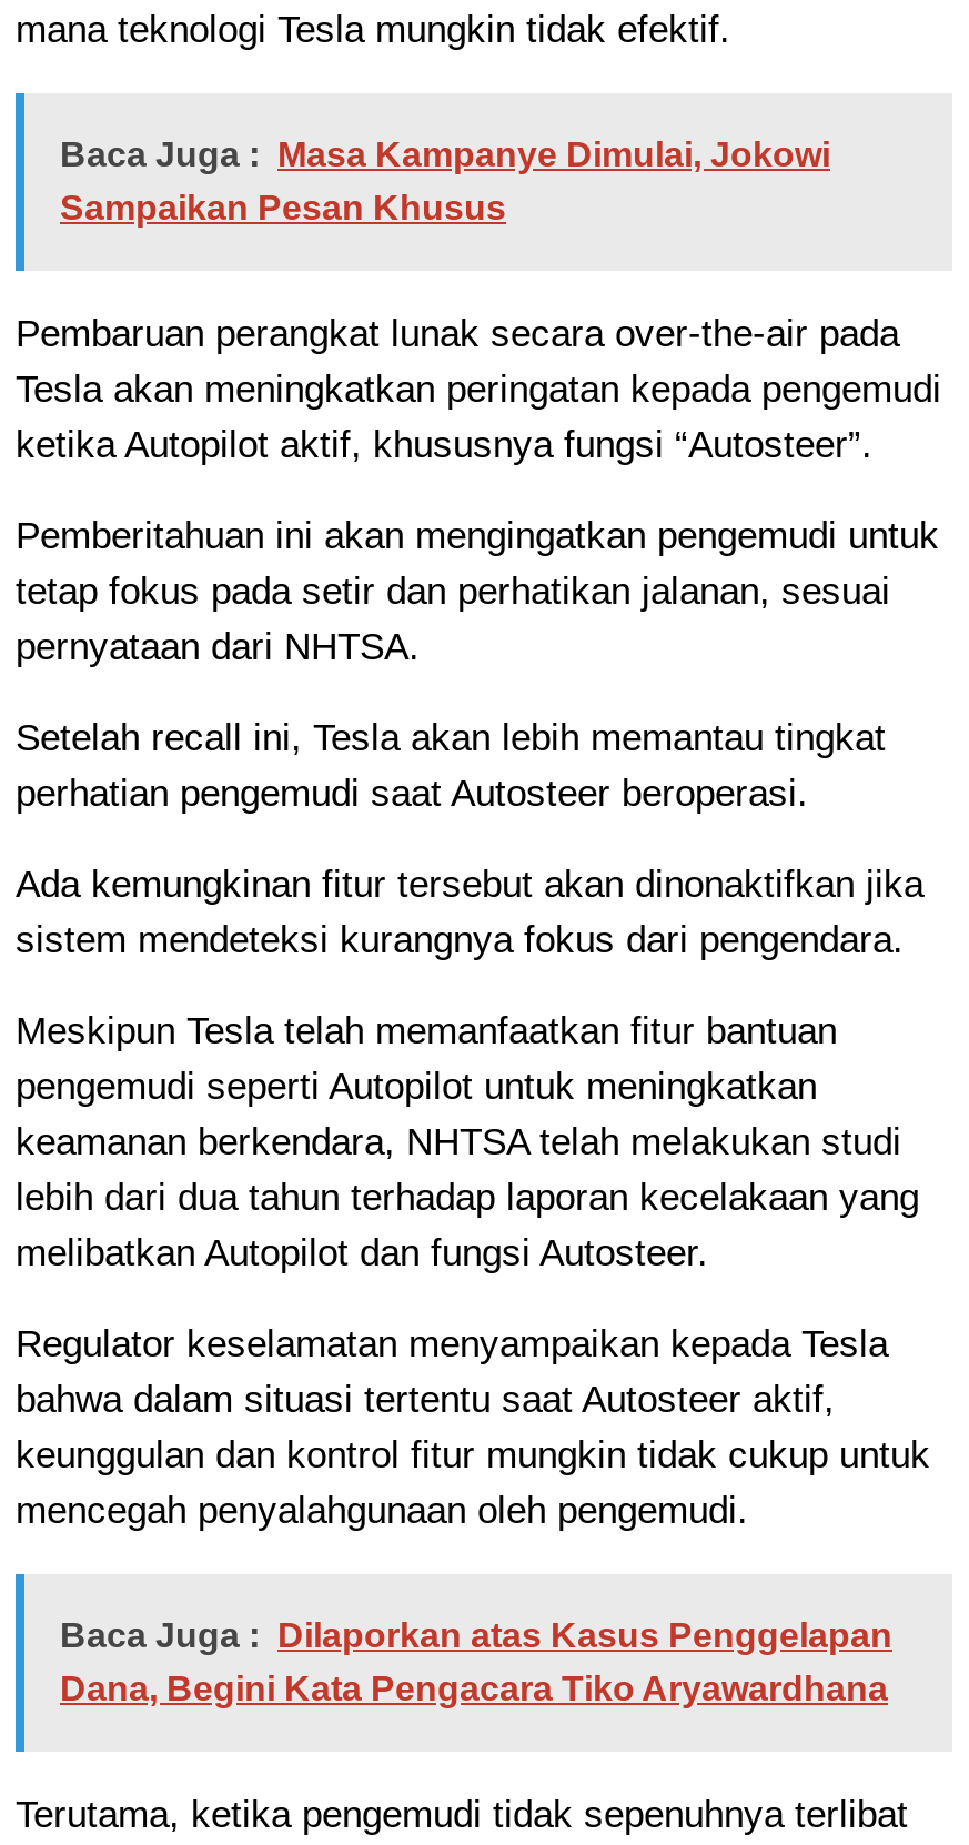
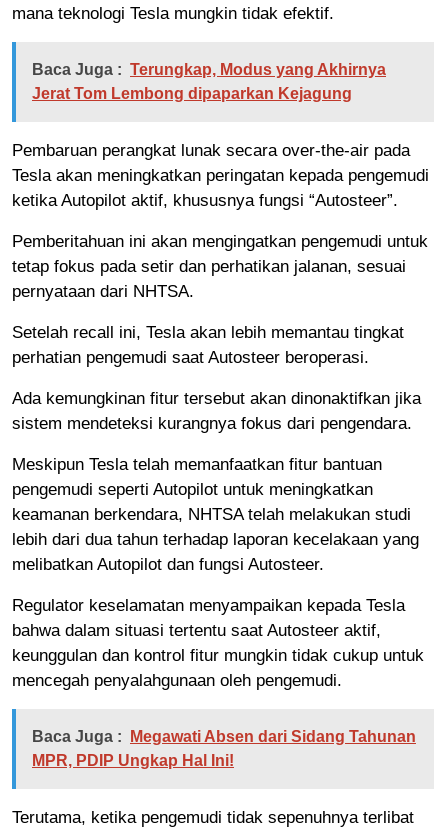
[60,136,830,227] Baca Juga : Masa Kampanye Dimulai, Jokowi | Sampaikan Pesan Khusus -> [32,61,386,102] Baca Juga : Terungkap, Modus yang Akhirnya | Jerat Tom Lembong dipaparkan Kejagung
[60,1617,892,1708] Baca Juga : Dilaporkan atas Kasus Penggelapan | Dana, Begini Kata Pengacara Tiko Aryawardhana -> [32,728,416,769] Baca Juga : Megawati Absen dari Sidang Tahunan | MPR, PDIP Ungkap Hal Ini!

